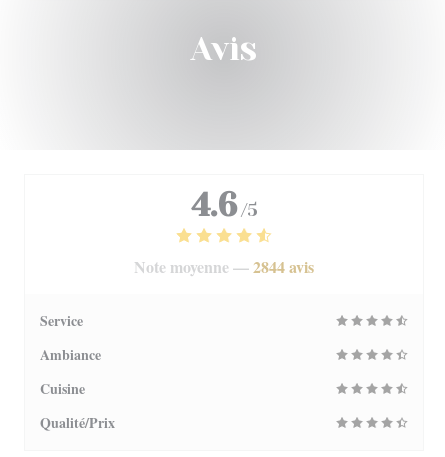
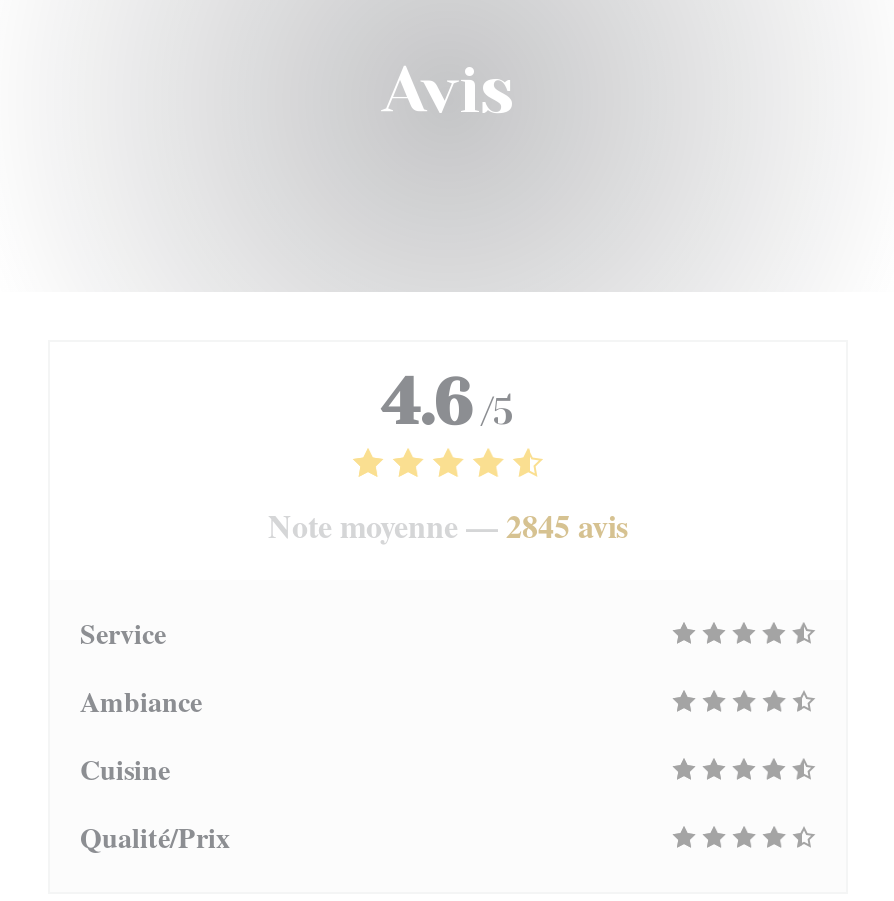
[134,255,314,278] Note moyenne — 2844 avis -> [268,502,628,548] Note moyenne — 2845 avis

